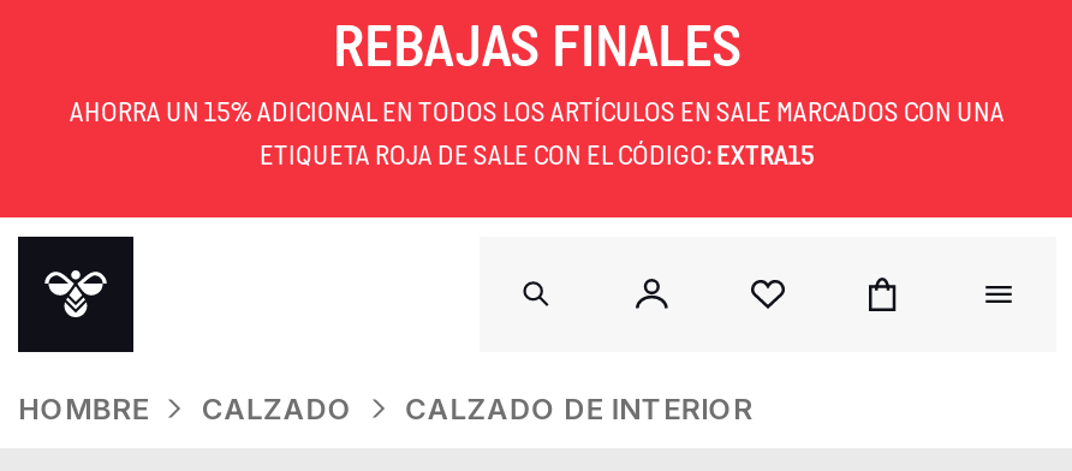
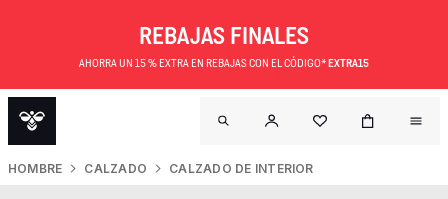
[70,95,1005,169] AHORRA UN 15% ADICIONAL EN TODOS LOS ARTÍCULOS EN SALE MARCADOS CON UNA | ETIQUETA ROJA DE SALE CON EL CÓDIGO: EXTRA15 -> [79,56,369,69] AHORRA UN 15 % EXTRA EN REBAJAS CON EL CÓDIGO* EXTRA15

